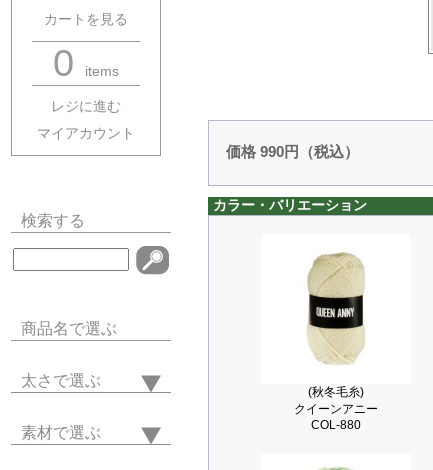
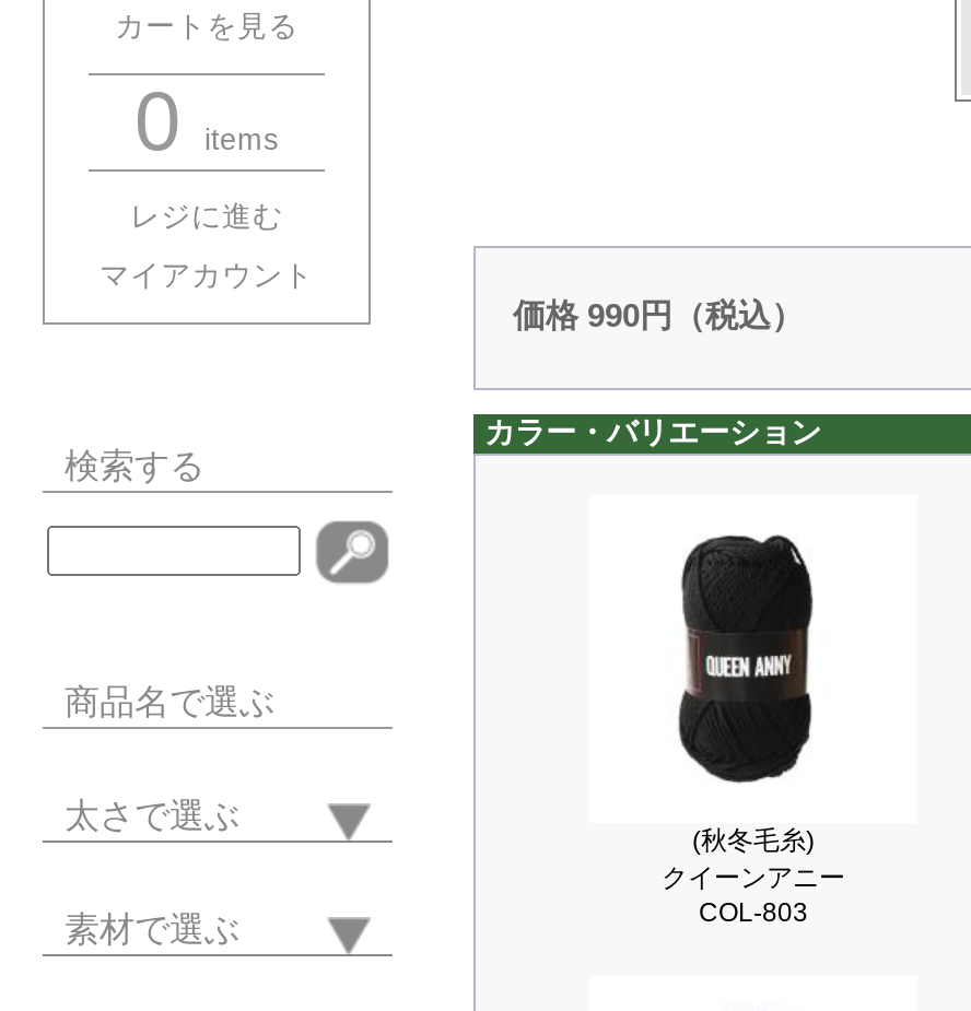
[302,252,365,365] [image] -> [677,532,815,784] [image]
[311,418,361,432] COL-880 -> [699,897,808,928] COL-803

